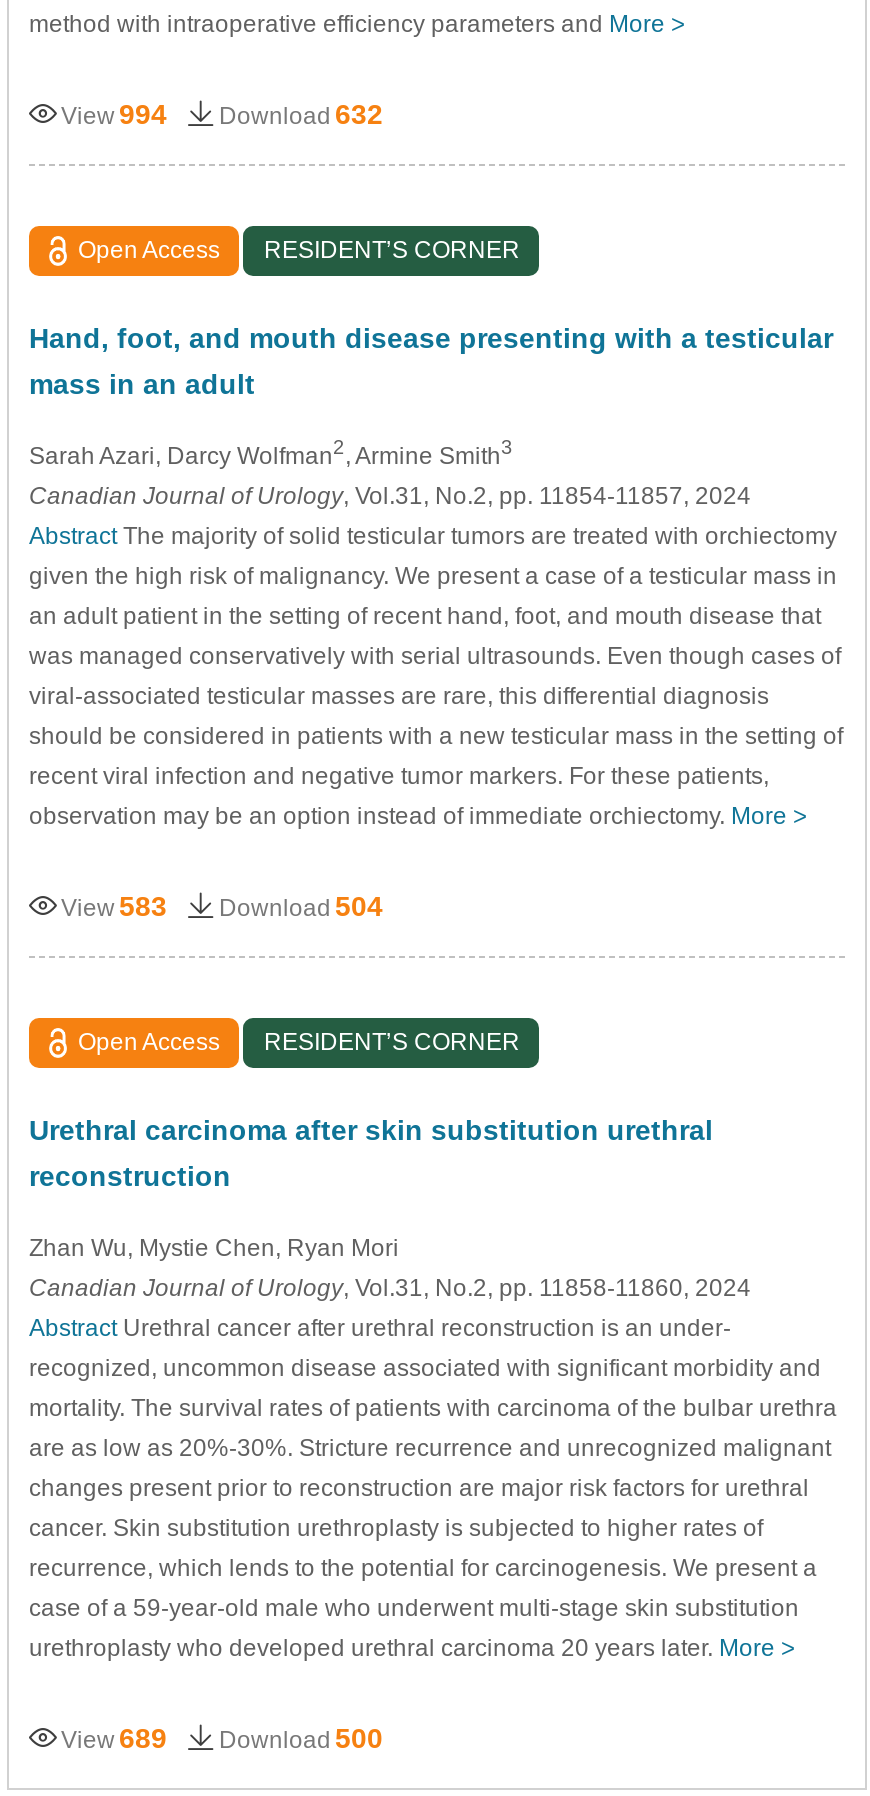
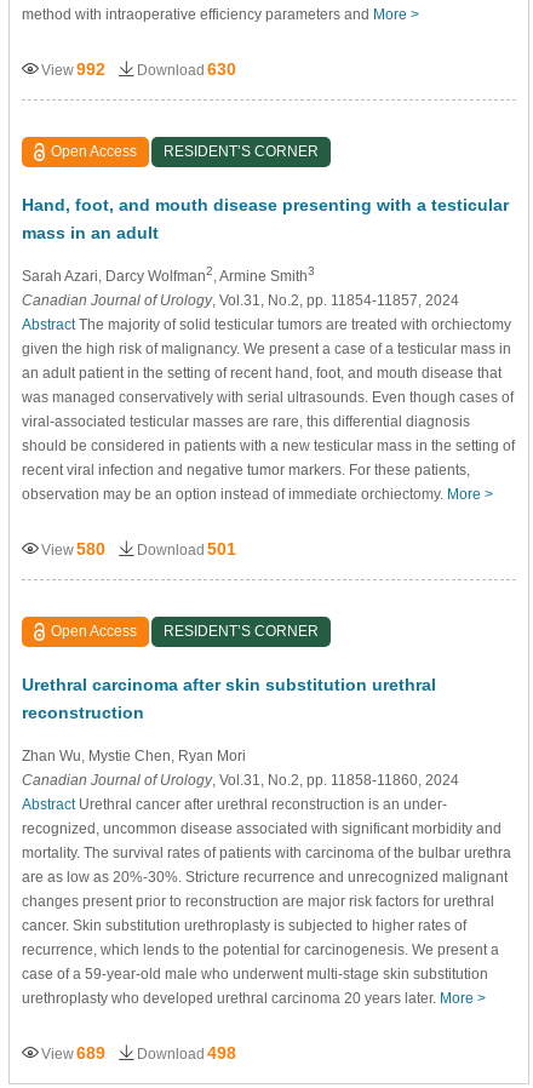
[61,97,167,129] View 994 -> [41,59,105,78] View 992
[219,97,383,129] Download 632 -> [137,59,236,78] Download 630
[61,889,167,921] View 583 -> [41,539,105,558] View 580
[219,889,383,921] Download 504 -> [137,539,236,558] Download 501
[61,1721,383,1753] View 689 Download 500 -> [41,1043,236,1062] View 689 Download 498

